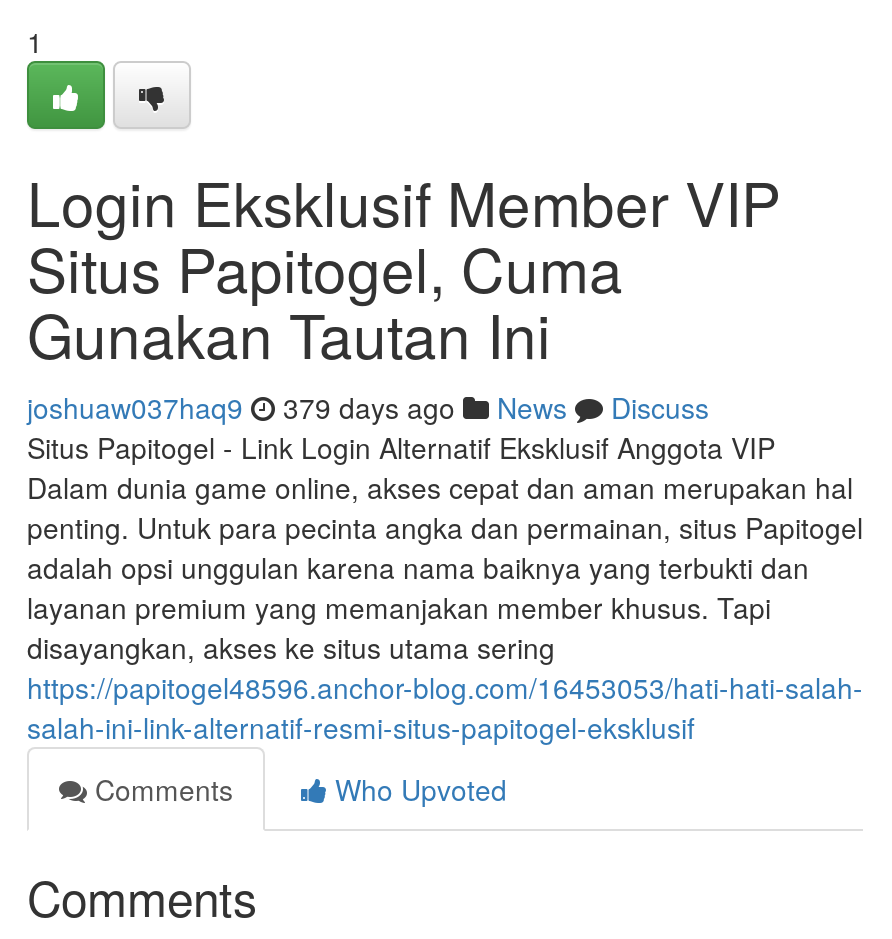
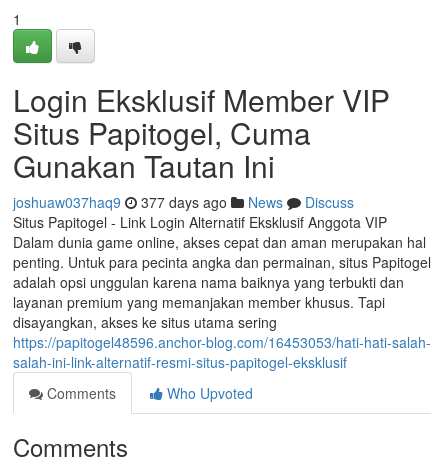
[27,387,709,427] joshuaw037haq9 379 days ago News Discuss -> [13,192,354,212] joshuaw037haq9 377 days ago News Discuss

